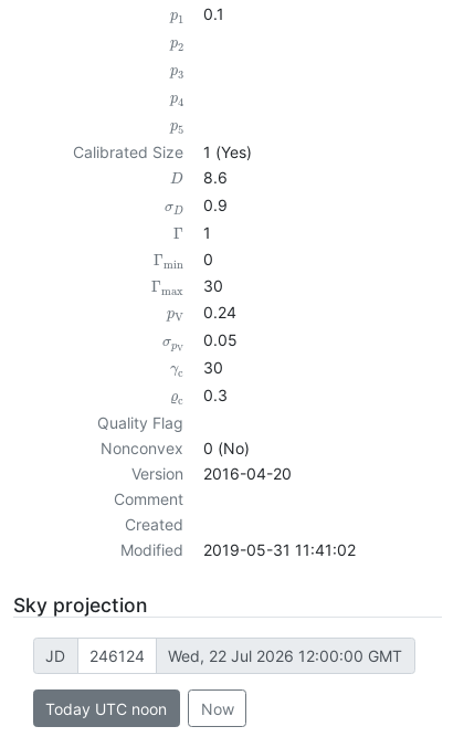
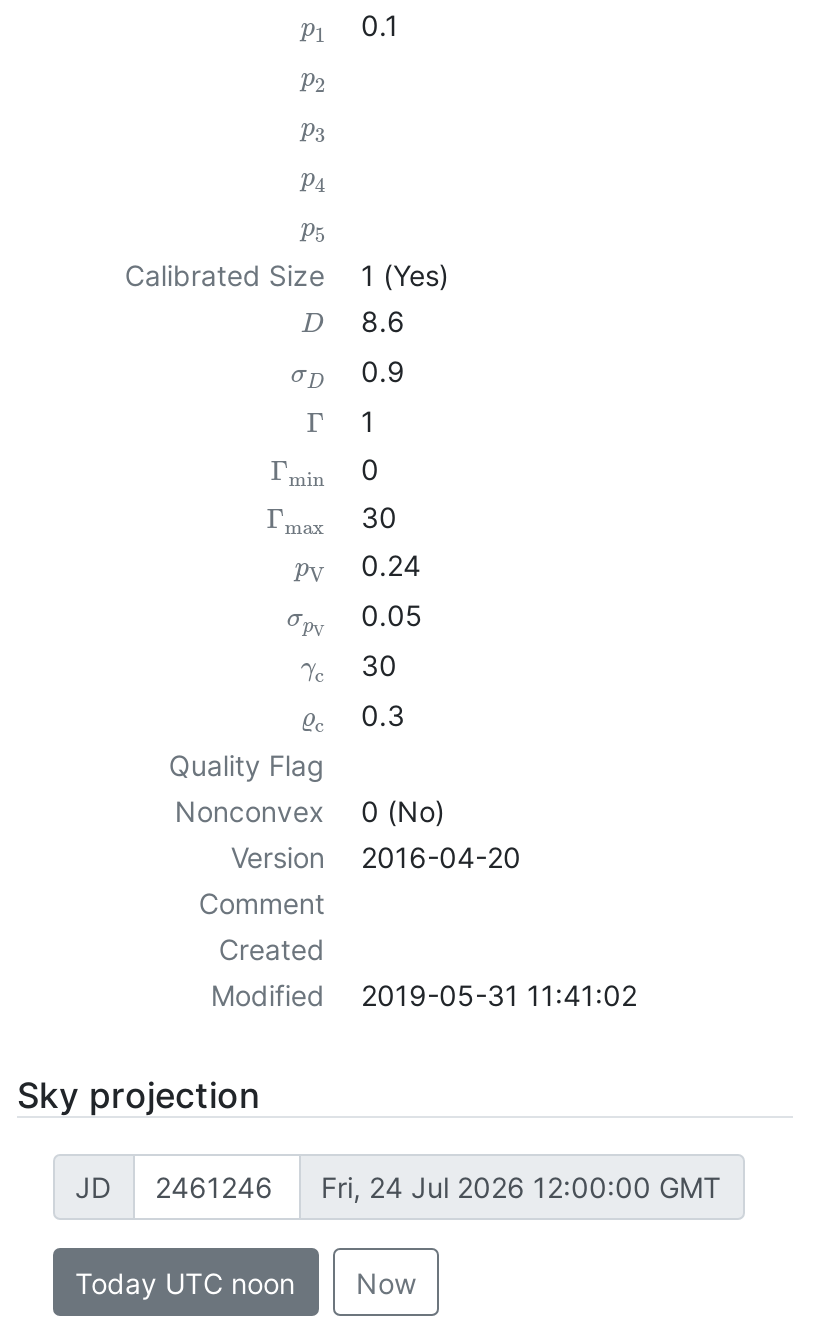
[168,647,402,665] Wed, 22 Jul 2026 12:00:00 GMT -> [321,1170,721,1204] Fri, 24 Jul 2026 12:00:00 GMT

